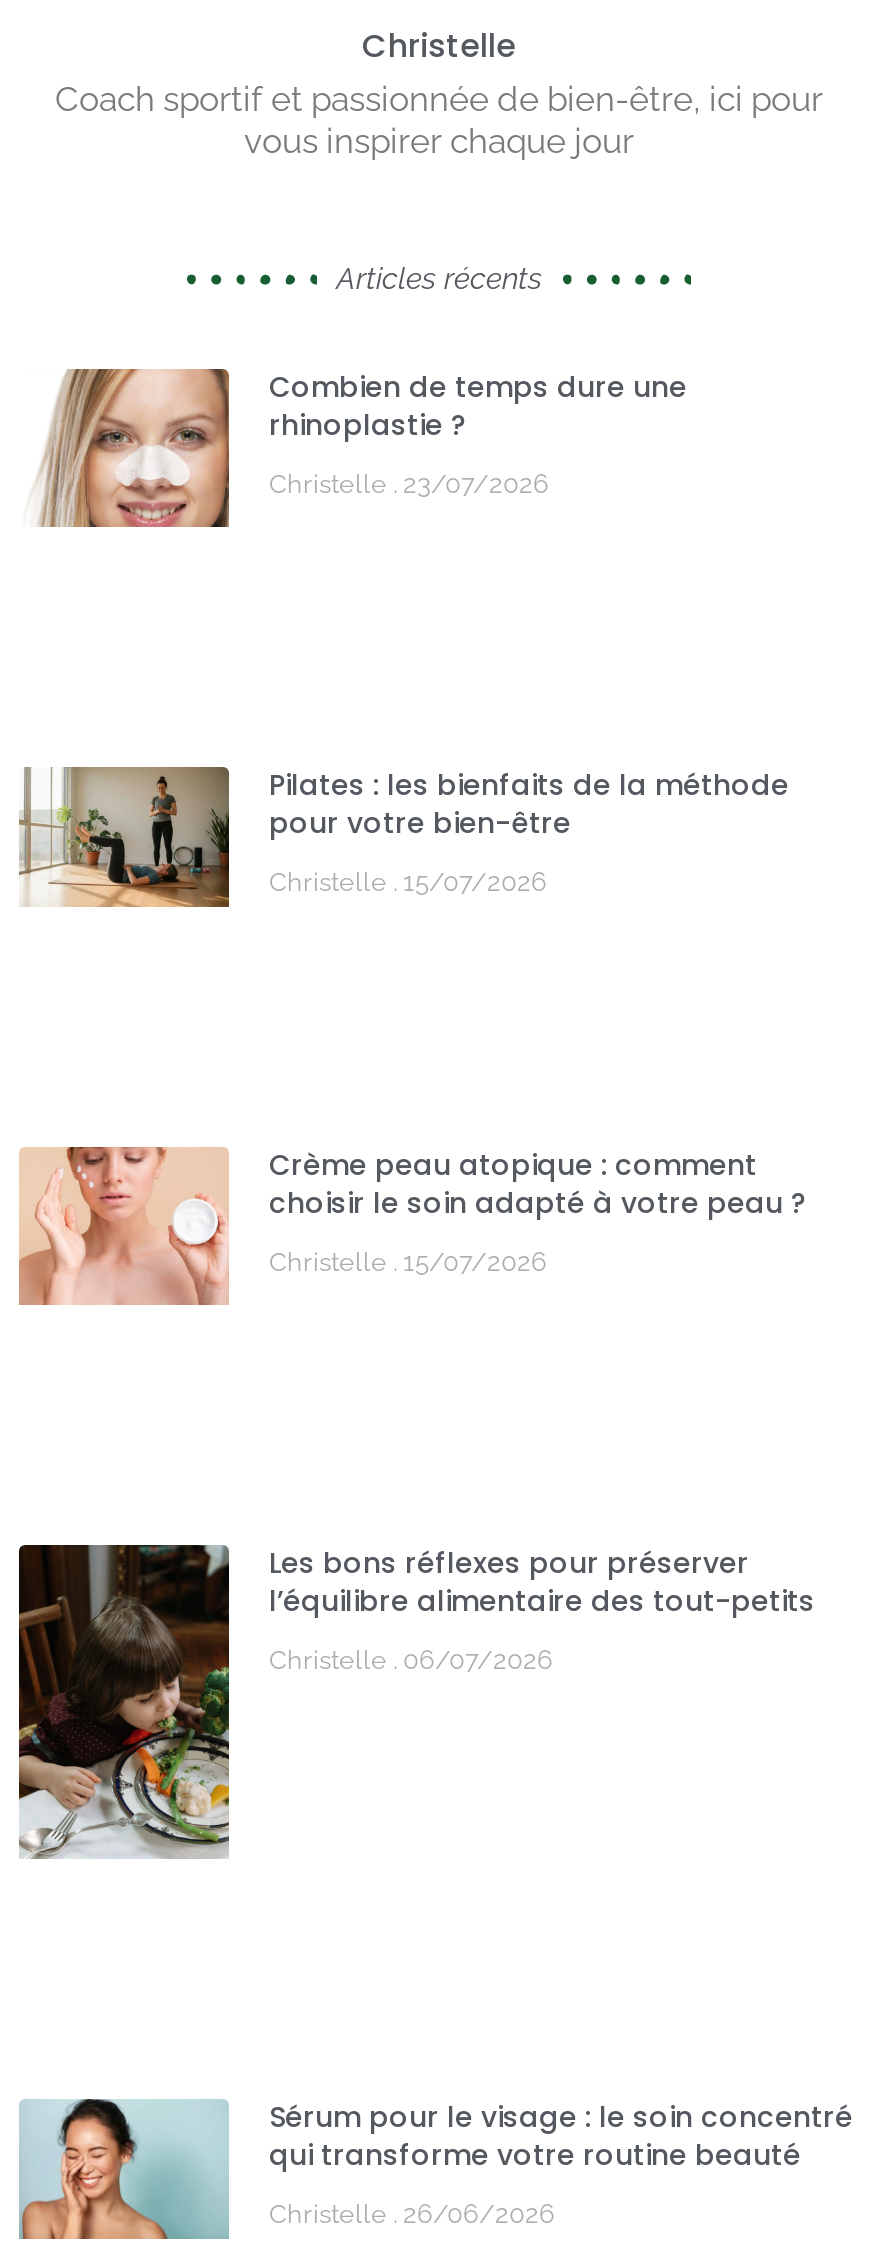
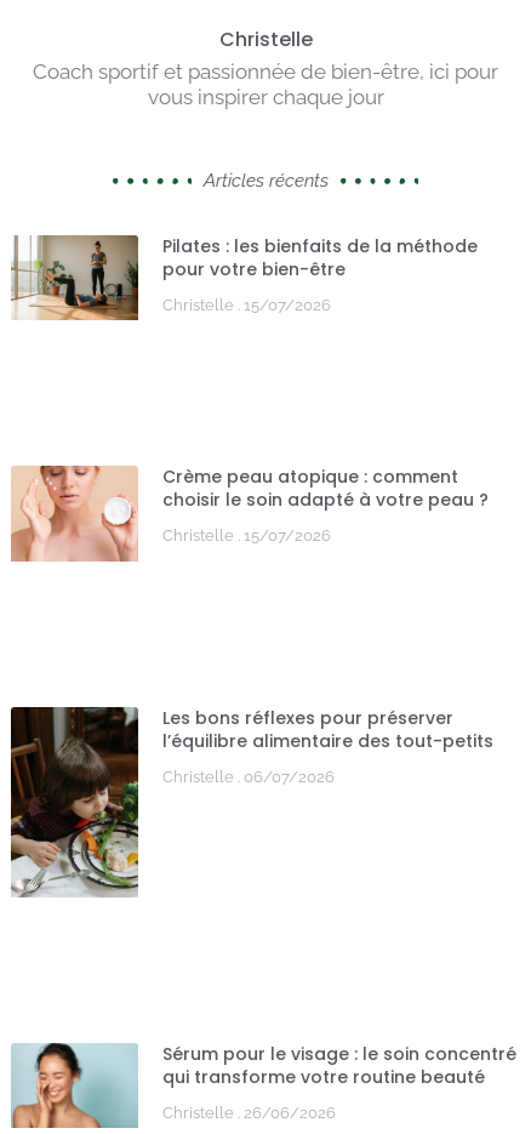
[37,367,687,529] [image] | Combien de temps dure une | rhinoplastie ? | Christelle 23/07/2026 -> none

